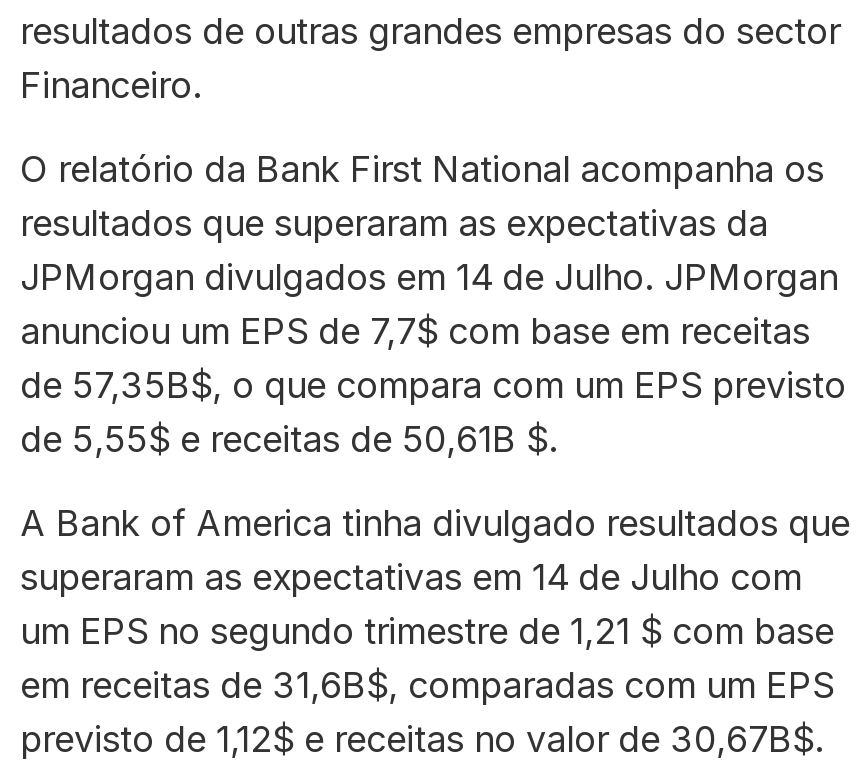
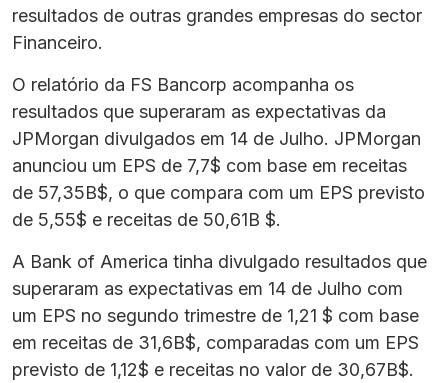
[20,148,824,190] O relatório da Bank First National acompanha os -> [12,74,354,95] O relatório da FS Bancorp acompanha os

